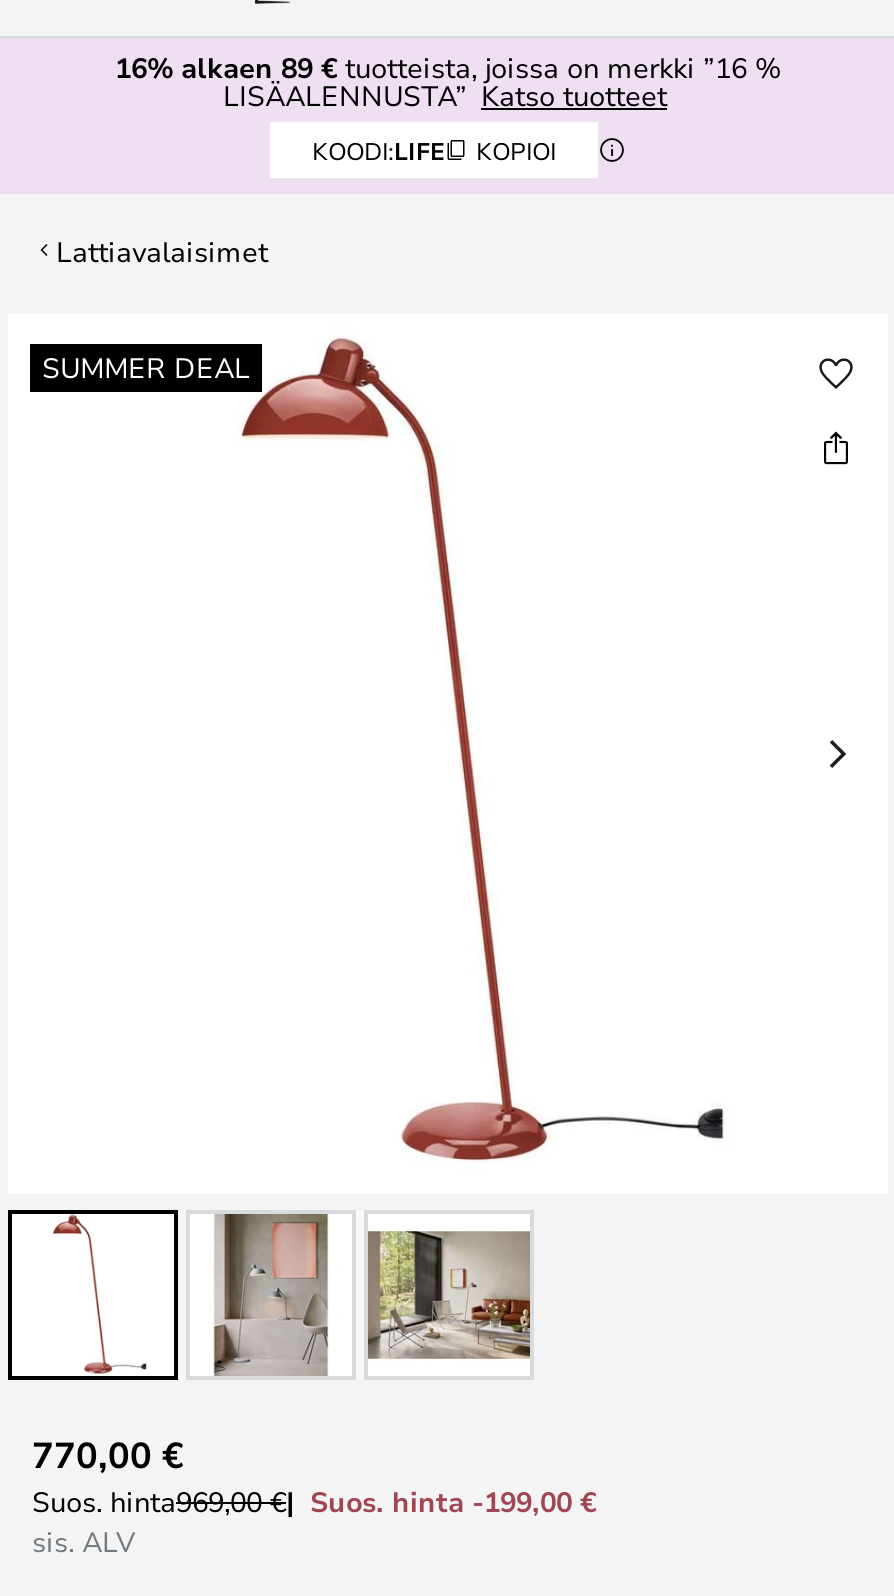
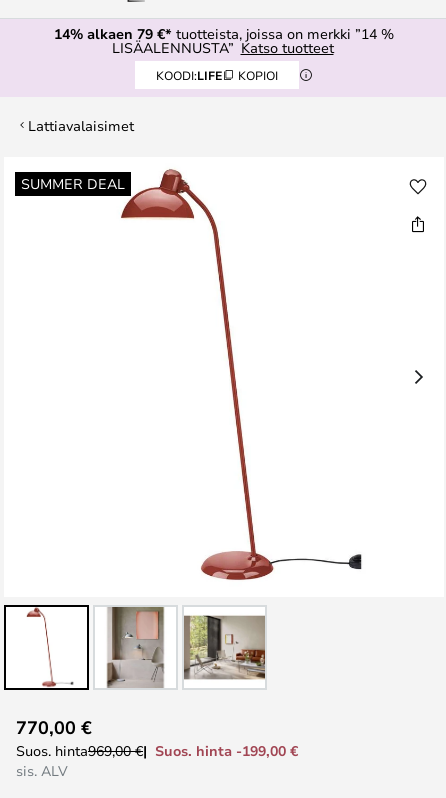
[115,48,781,86] 16% alkaen 89 €tuotteista, joissa on merkki ”16 % -> [54,24,394,43] 14% alkaen 79 €* tuotteista, joissa on merkki ”14 %

